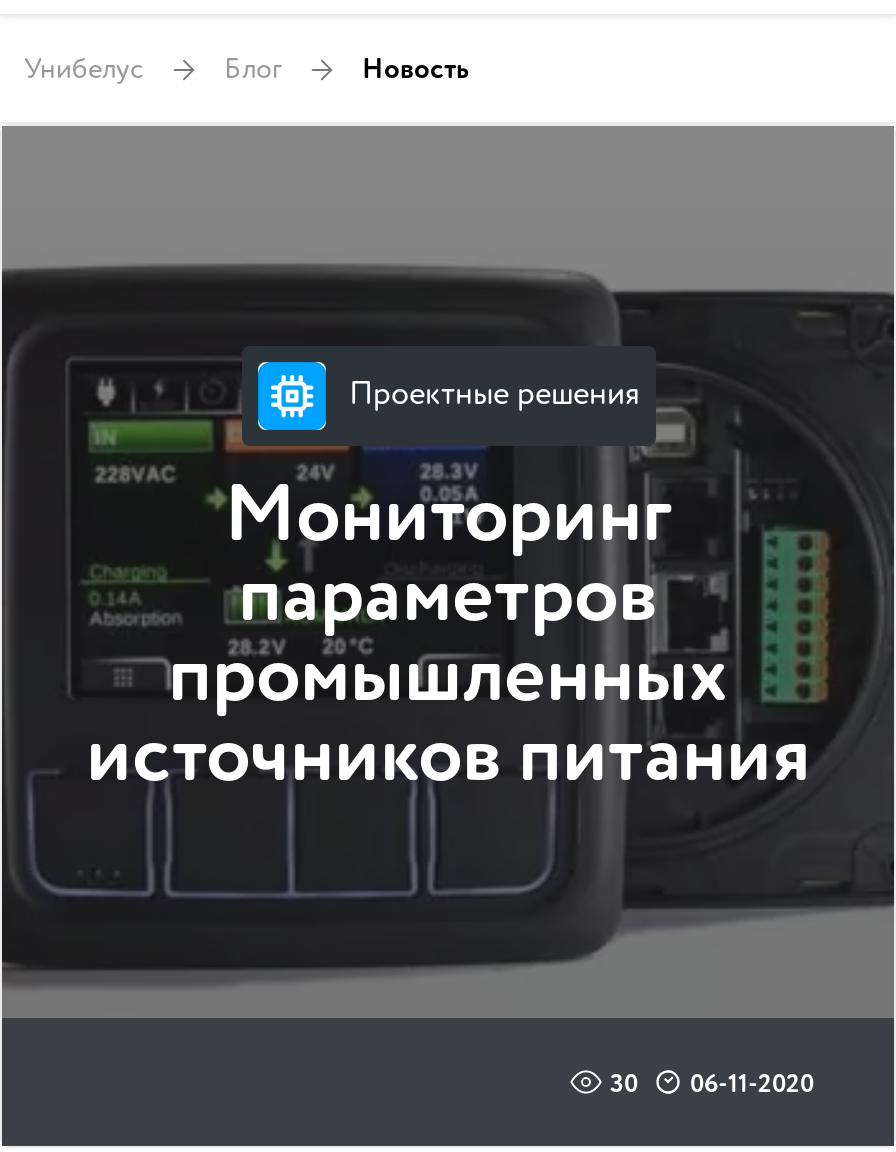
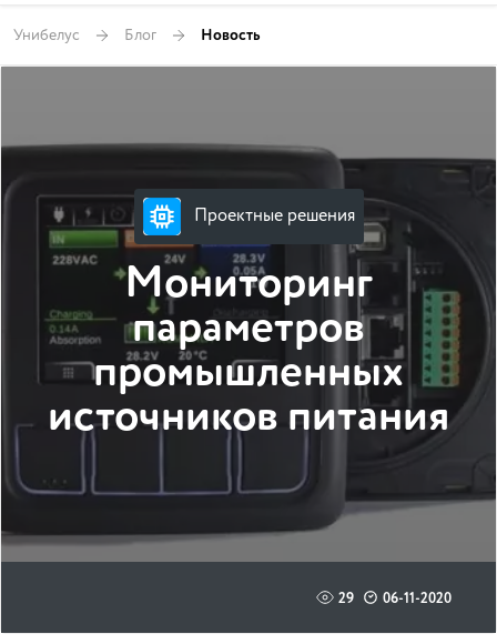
[610,1066,814,1104] 30 06-11-2020 -> [338,588,452,610] 29 06-11-2020

